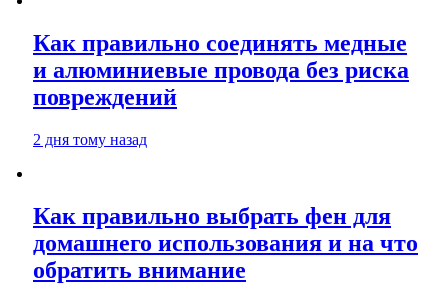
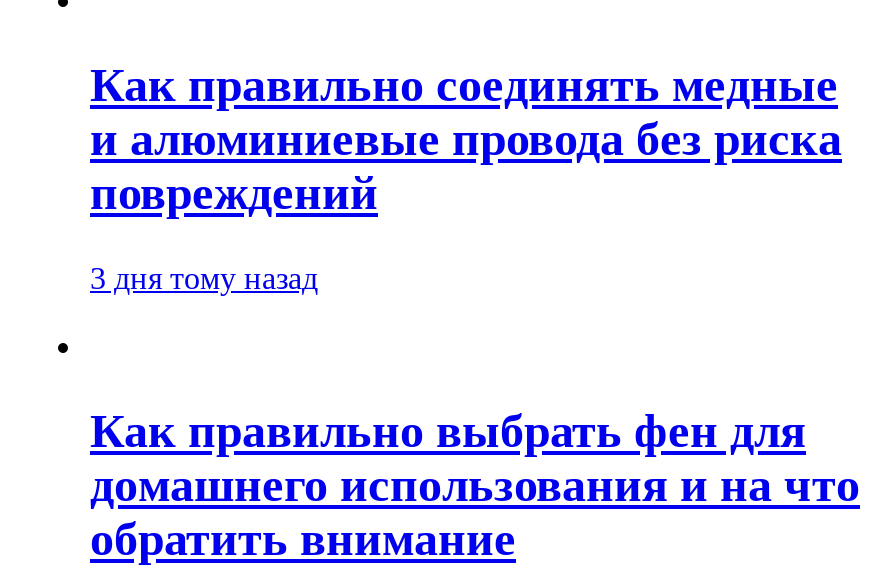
[33,131,147,148] 2 дня тому назад -> [90,261,318,295] 3 дня тому назад

